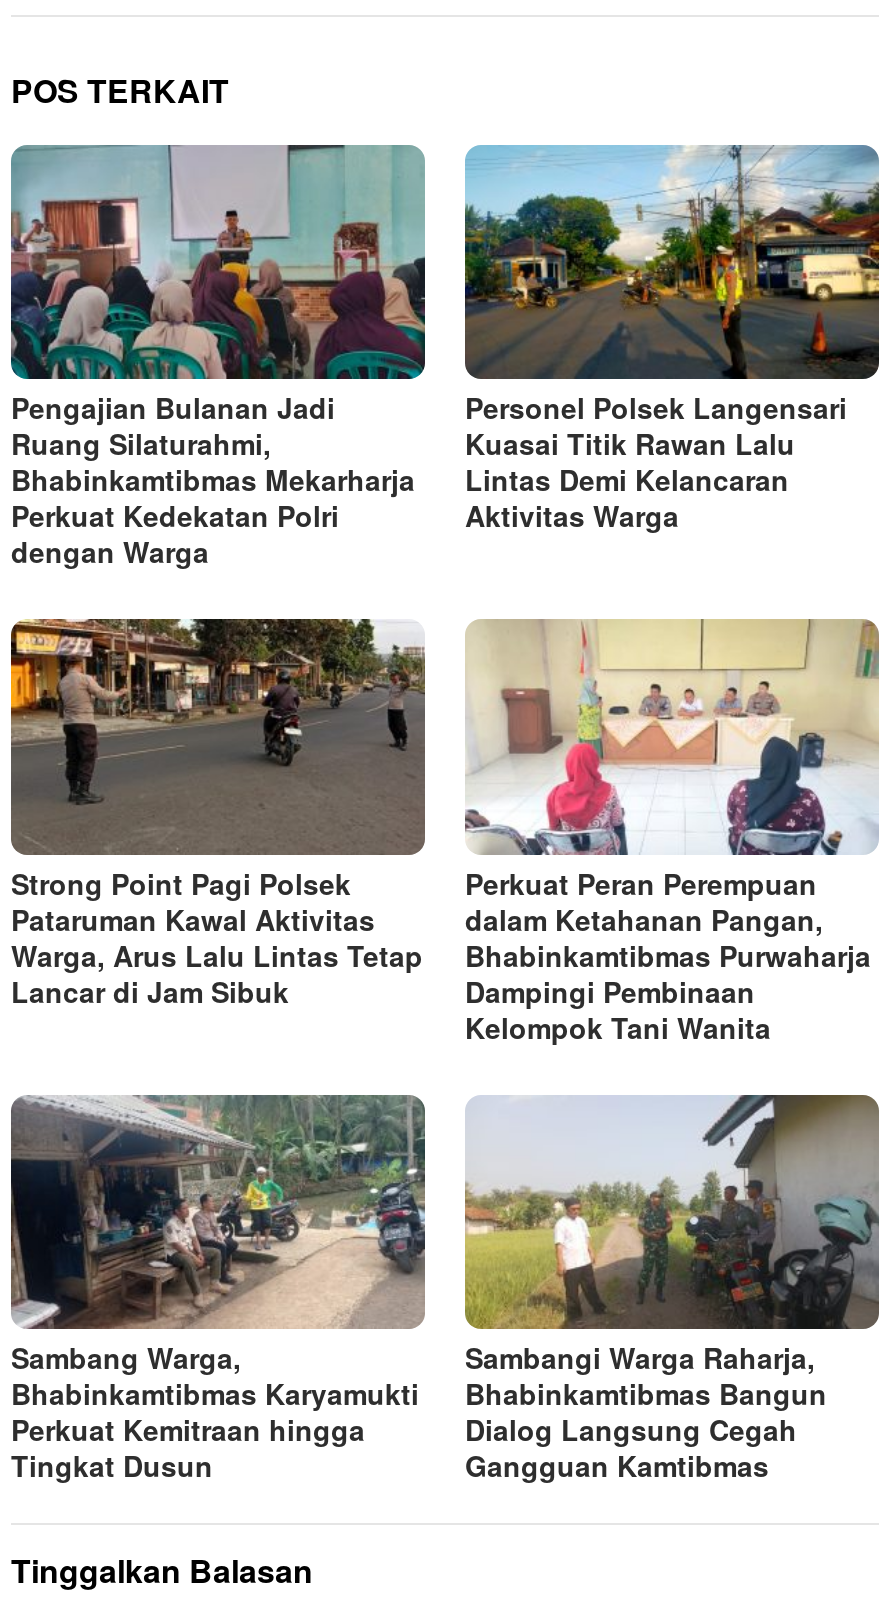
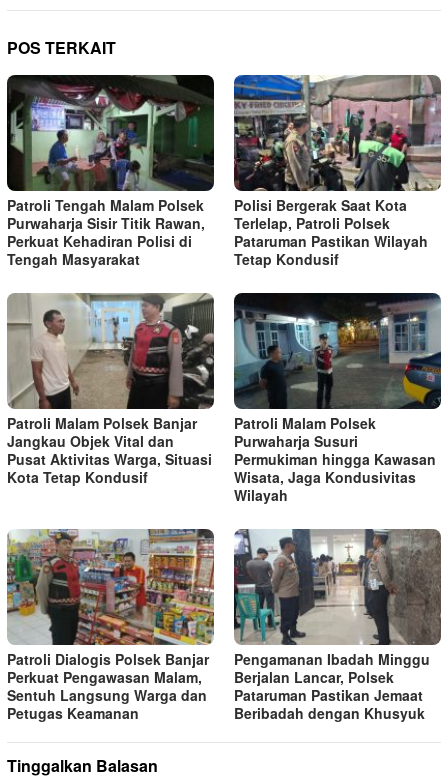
[9,143,425,572] [image] | Pengajian Bulanan Jadi | Ruang Silaturahmi, | Bhabinkamtibmas Mekarharja | Perkuat Kedekatan Polri | dengan Warga -> [6,75,214,269] [image] | Patroli Tengah Malam Polsek | Purwaharja Sisir Titik Rawan, | Perkuat Kehadiran Polisi di | Tengah Masyarakat
[465,143,881,536] [image] | Personel Polsek Langensari | Kuasai Titik Rawan Lalu | Lintas Demi Kelancaran | Aktivitas Warga -> [234,75,441,269] [image] | Polisi Bergerak Saat Kota | Terlelap, Patroli Polsek | Pataruman Pastikan Wilayah | Tetap Kondusif
[9,617,425,1010] [image] | Strong Point Pagi Polsek | Pataruman Kawal Aktivitas | Warga, Arus Lalu Lintas Tetap | Lancar di Jam Sibuk -> [7,292,215,487] [image] | Patroli Malam Polsek Banjar | Jangkau Objek Vital dan | Pusat Aktivitas Warga, Situasi | Kota Tetap Kondusif
[465,617,879,1046] [image] | Perkuat Peran Perempuan | dalam Ketahanan Pangan, | Bhabinkamtibmas Purwaharja | Dampingi Pembinaan | Kelompok Tani Wanita -> [233,292,442,505] [image] | Patroli Malam Polsek | Purwaharja Susuri | Permukiman hingga Kawasan | Wisata, Jaga Kondusivitas | Wilayah
[11,1093,427,1485] [image] | Sambang Warga, | Bhabinkamtibmas Karyamukti | Perkuat Kemitraan hingga | Tingkat Dusun -> [6,529,214,723] [image] | Patroli Dialogis Polsek Banjar | Perkuat Pengawasan Malam, | Sentuh Langsung Warga dan | Petugas Keamanan
[463,1093,879,1485] [image] | Sambangi Warga Raharja, | Bhabinkamtibmas Bangun | Dialog Langsung Cegah | Gangguan Kamtibmas -> [233,529,440,723] [image] | Pengamanan Ibadah Minggu | Berjalan Lancar, Polsek | Pataruman Pastikan Jemaat | Beribadah dengan Khusyuk

